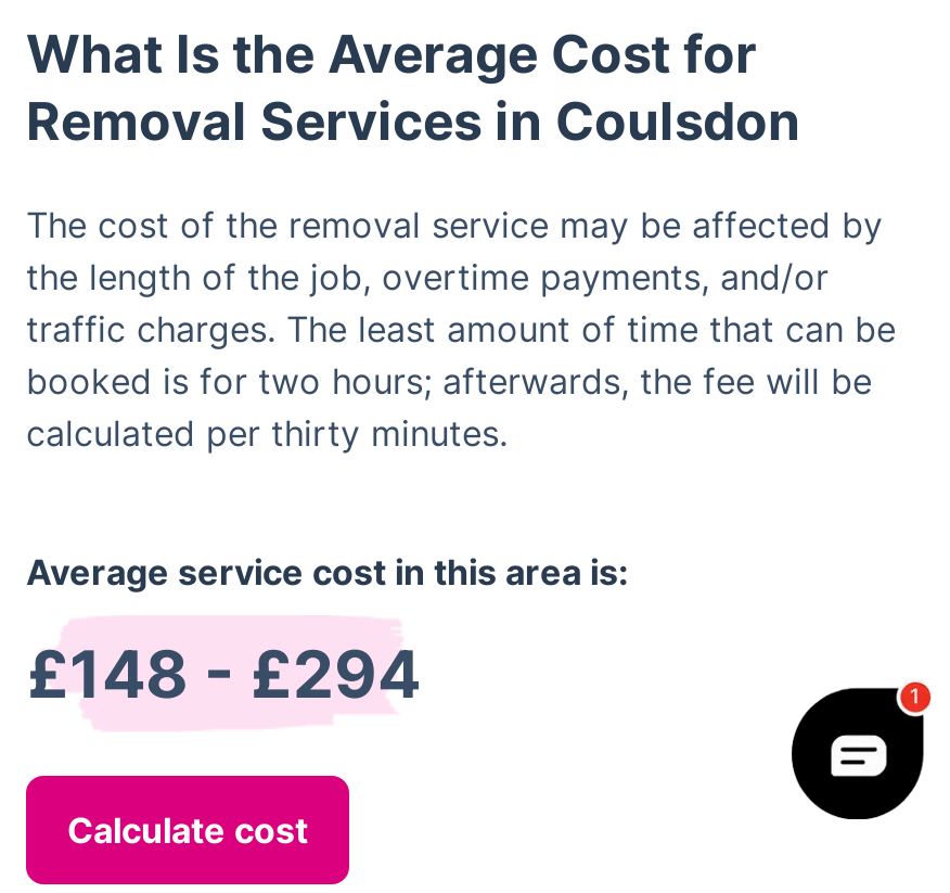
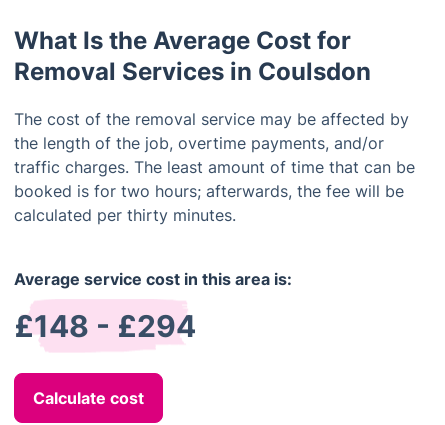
[789,680,933,821] [image] -> none

